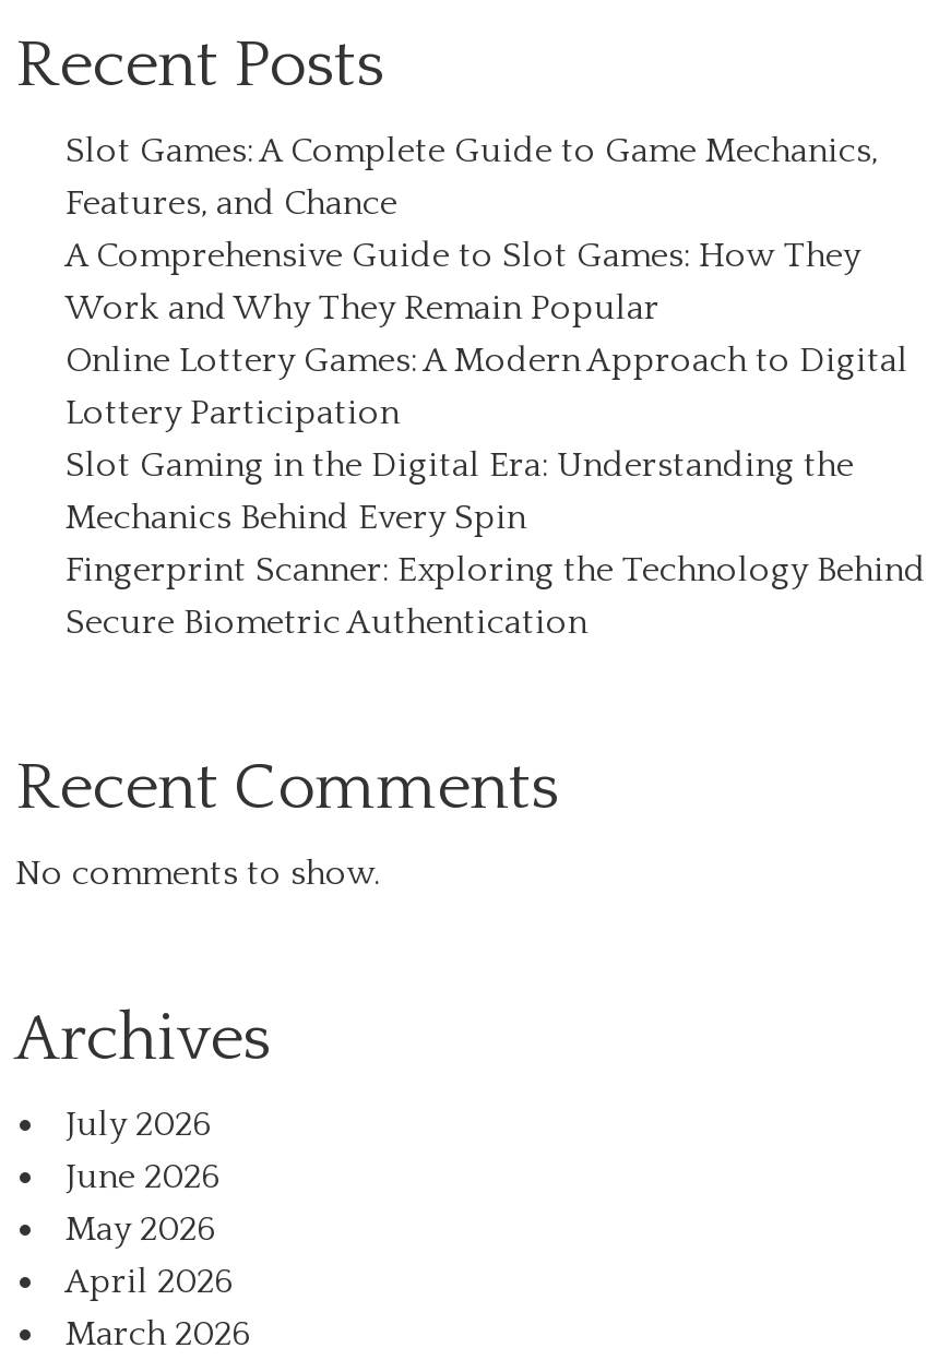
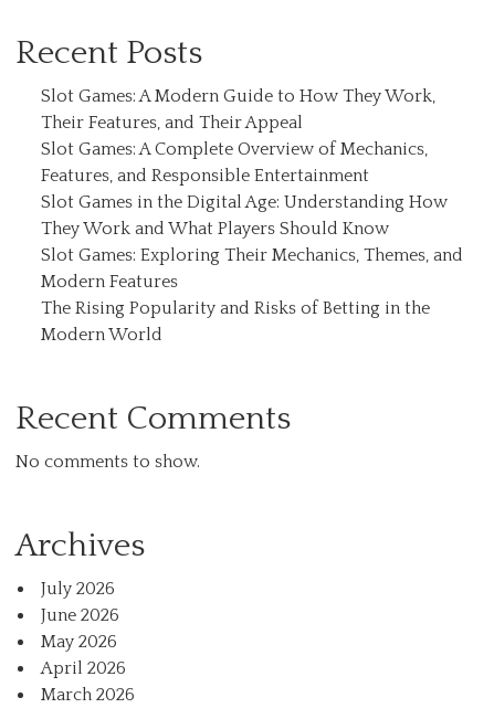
[66,130,926,641] Slot Games: A Complete Guide to Game Mechanics, | Features, and Chance | A Comprehensive Guide to Slot Games: How They | Work and Why They Remain Popular | Online Lottery Games: A Modern Approach to Digital | Lottery Participation | Slot Gaming in the Digital Era: Understanding the | Mechanics Behind Every Spin | Fingerprint Scanner: Exploring the Technology Behind | Secure Biometric Authentication -> [41,86,463,344] Slot Games: A Modern Guide to How They Work, | Their Features, and Their Appeal | Slot Games: A Complete Overview of Mechanics, | Features, and Responsible Entertainment | Slot Games in the Digital Age: Understanding How | They Work and What Players Should Know | Slot Games: Exploring Their Mechanics, Themes, and | Modern Features | The Rising Popularity and Risks of Betting in the | Modern World

